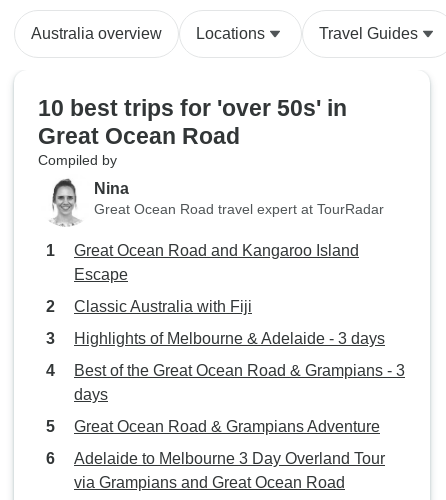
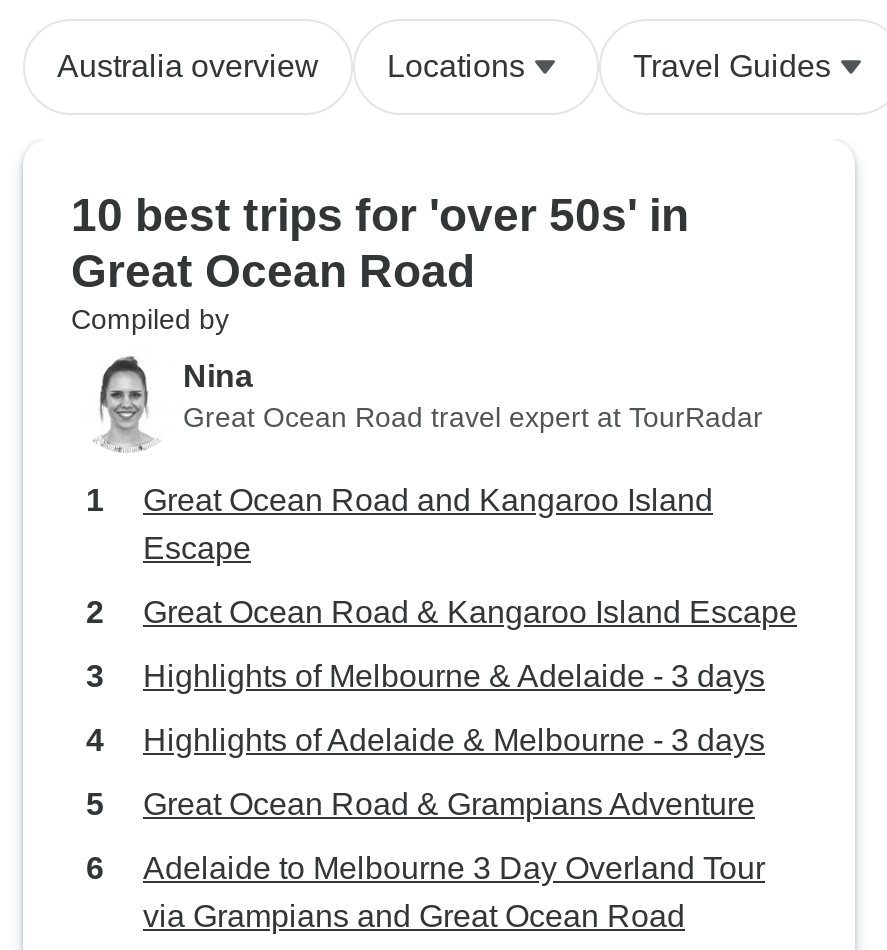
[74,298,252,315] Classic Australia with Fiji -> [143,595,797,629] Great Ocean Road & Kangaroo Island Escape
[74,362,405,403] Best of the Great Ocean Road & Grampians - 3 | days -> [143,723,765,757] Highlights of Adelaide & Melbourne - 3 days

